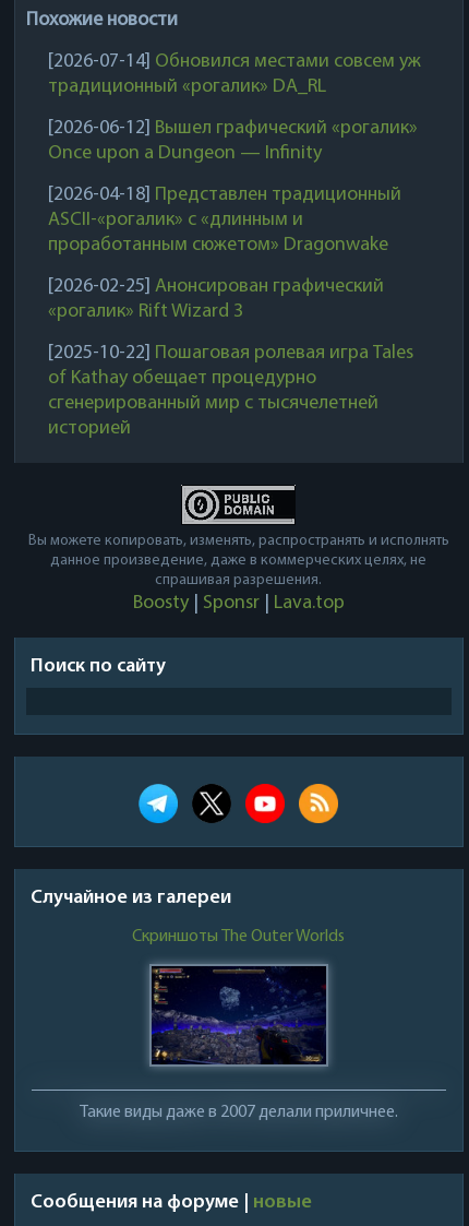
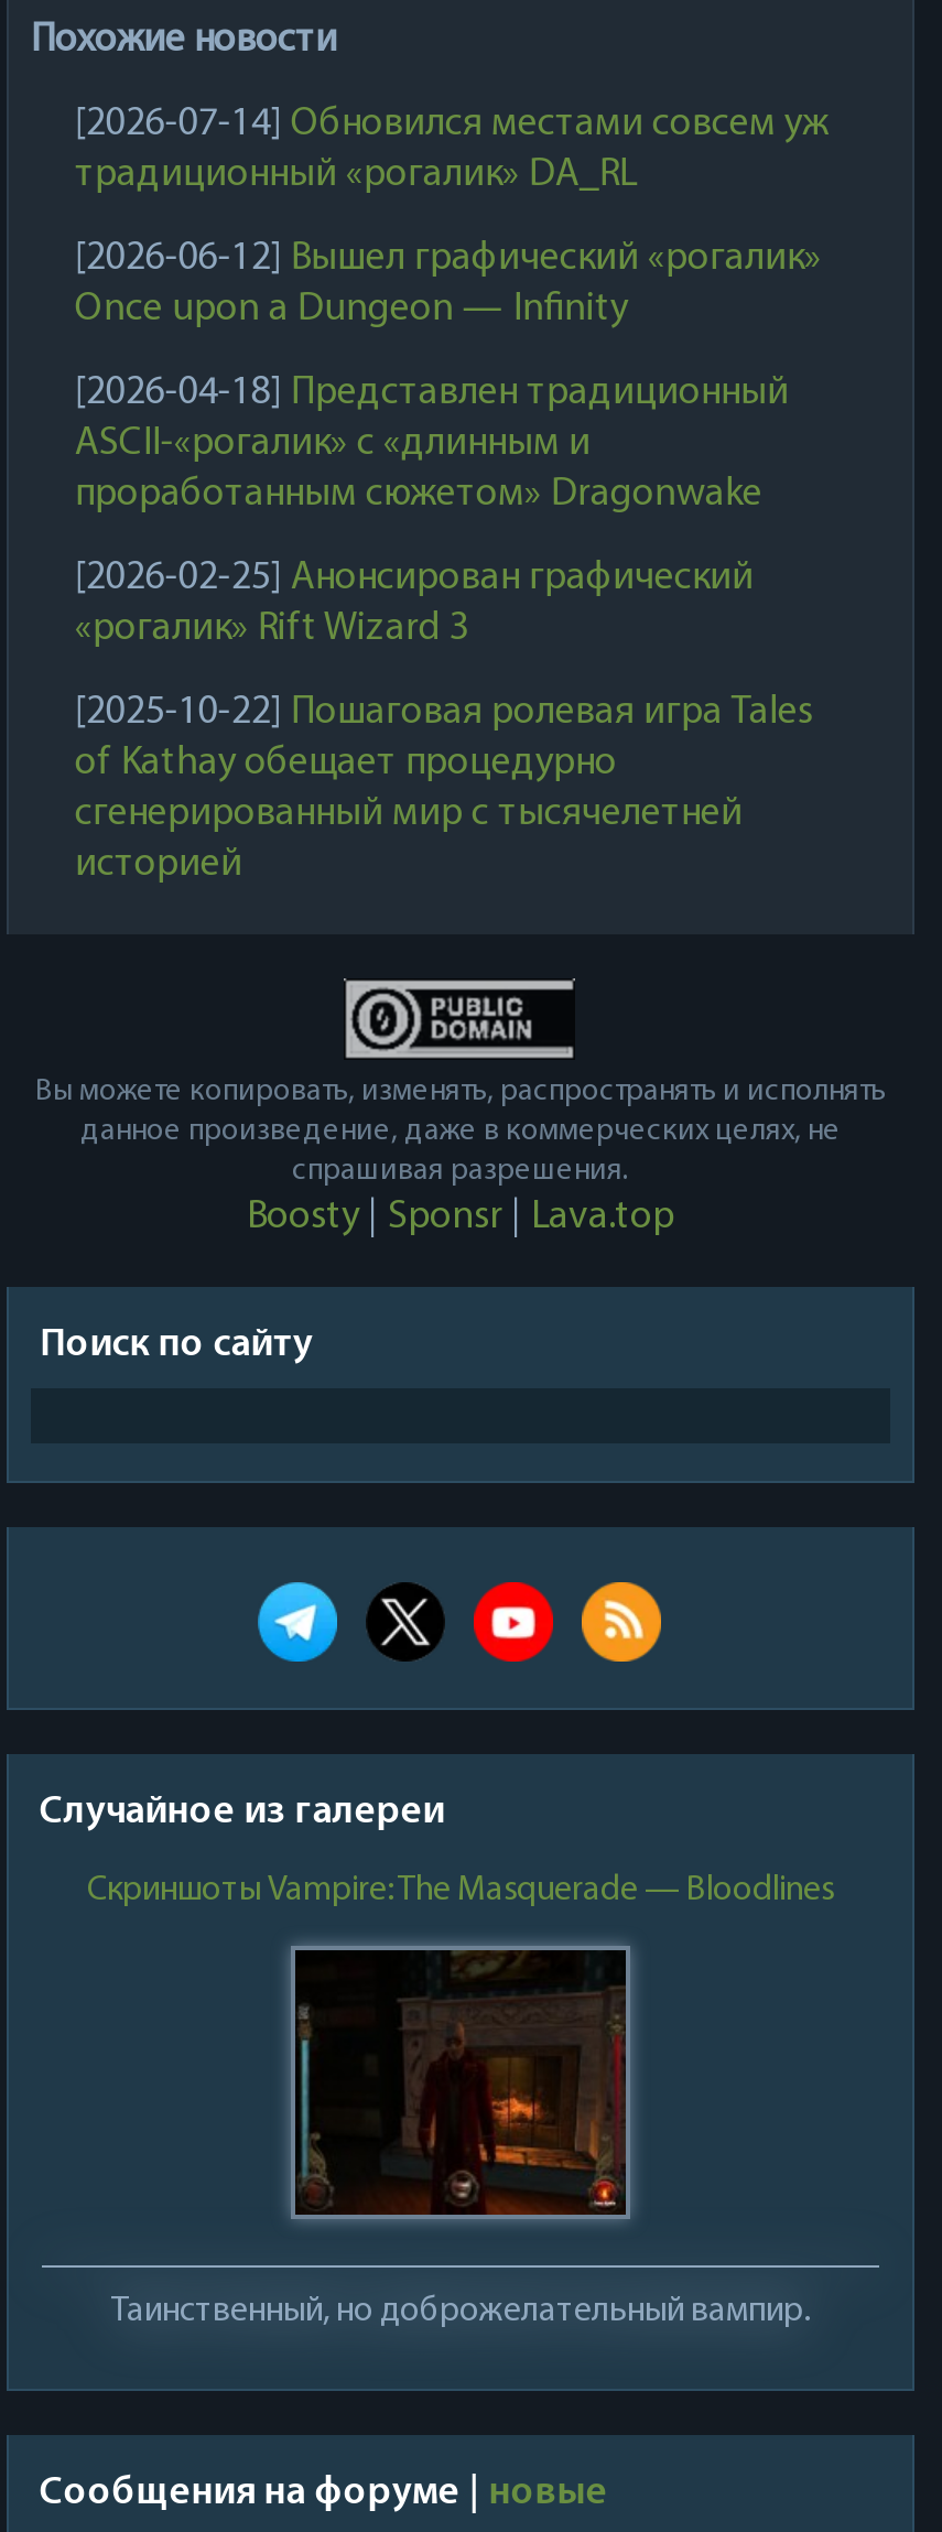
[133,929,345,946] Скриншоты The Outer Worlds -> [87,1874,834,1909] Скриншоты Vampire: The Masquerade — Bloodlines
[80,964,398,1122] [image] | Такие виды даже в 2007 делали приличнее. -> [111,1990,810,2329] [image] | Таинственный, но доброжелательный вампир.

